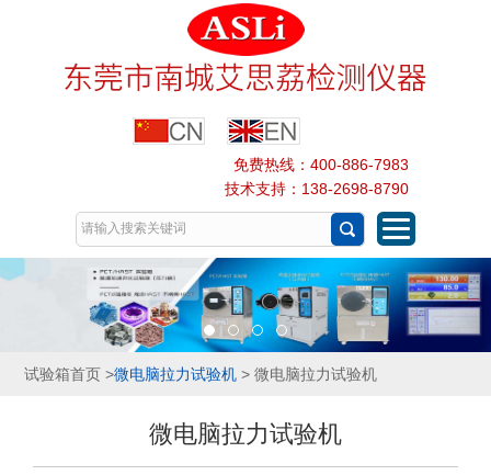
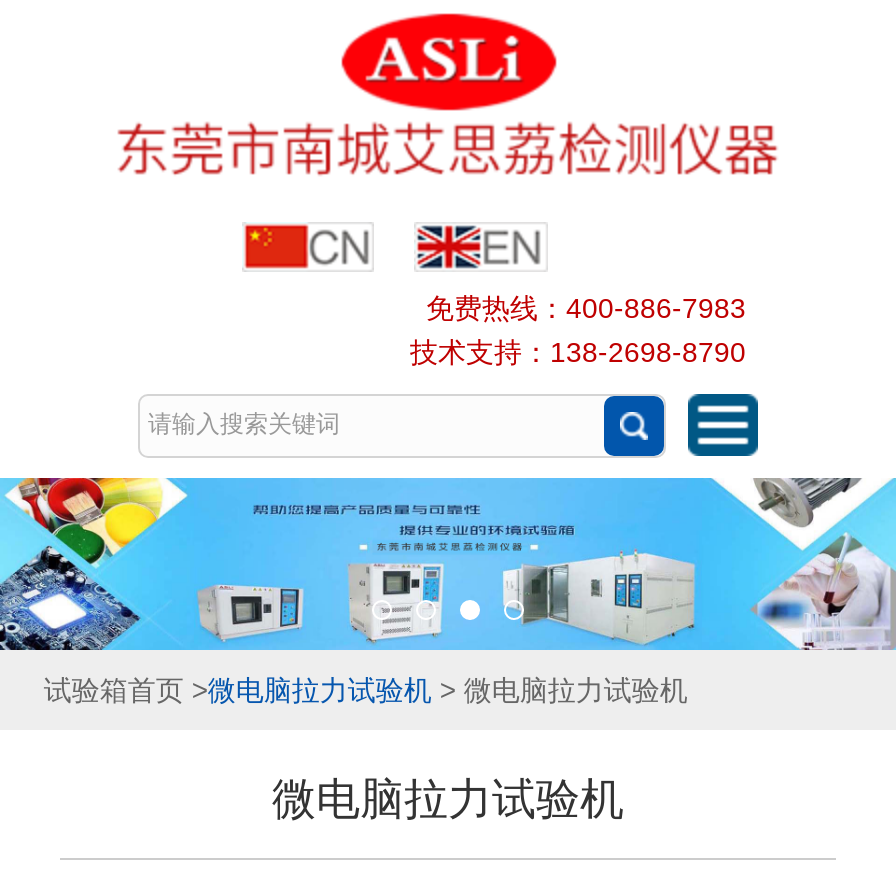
[3,257,488,353] [image] -> [6,476,890,652] [image]

